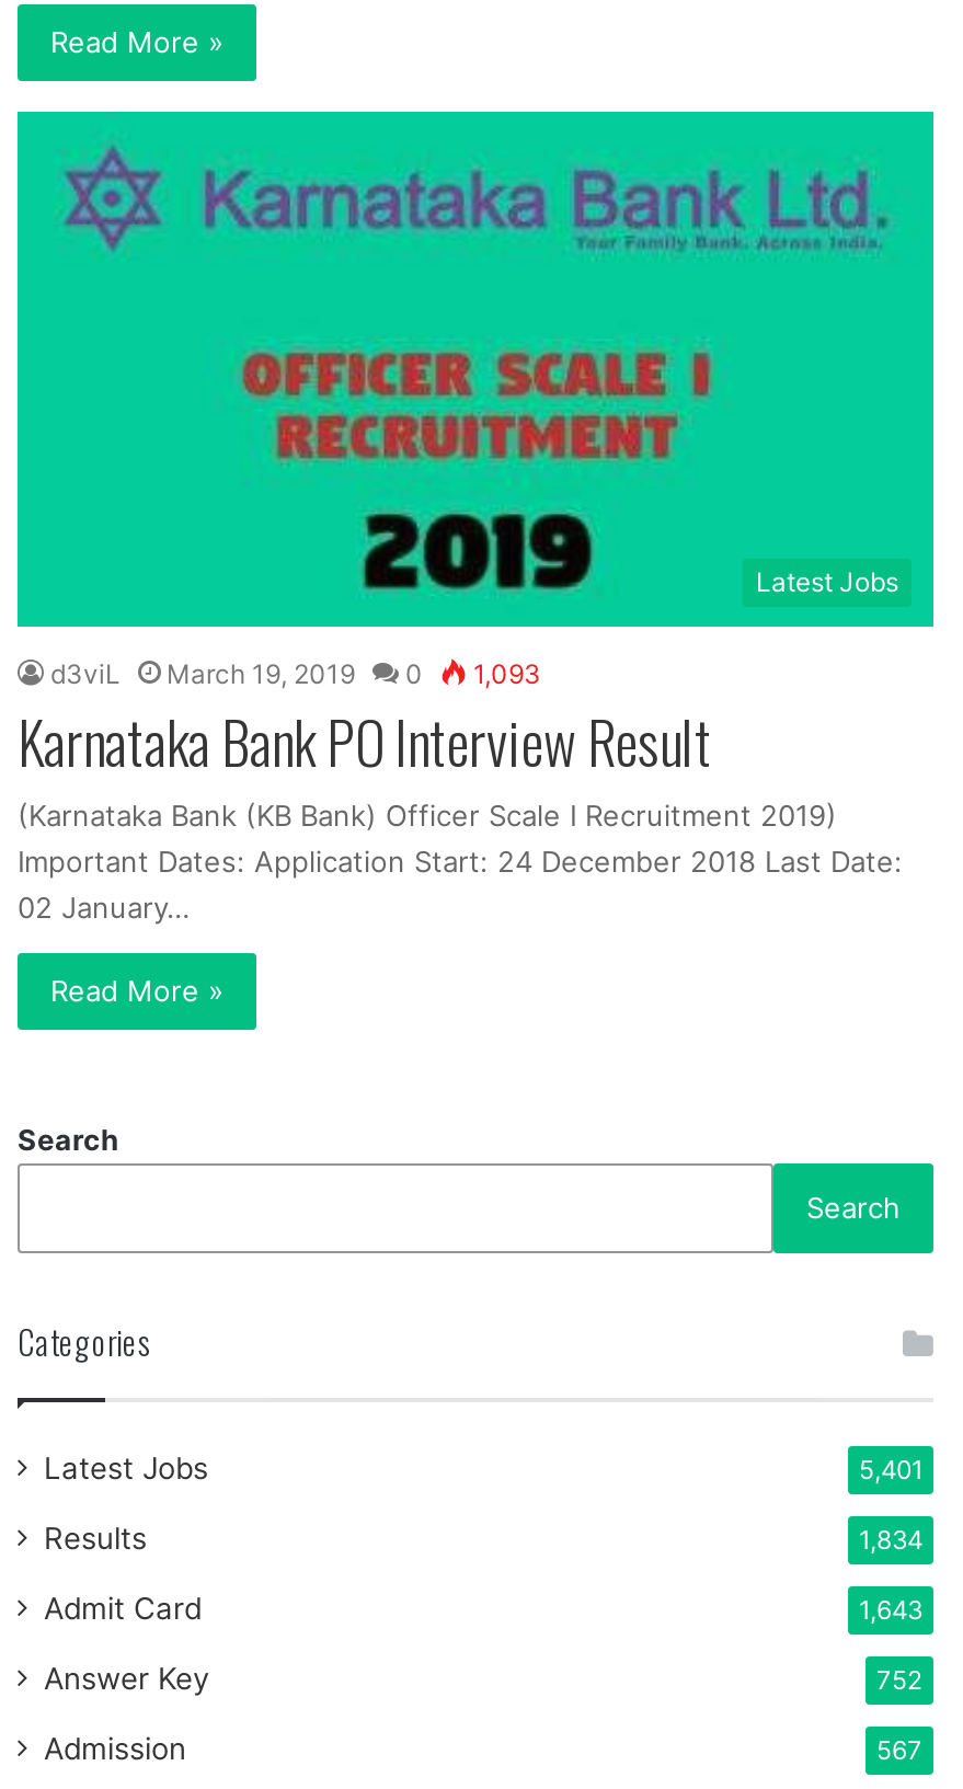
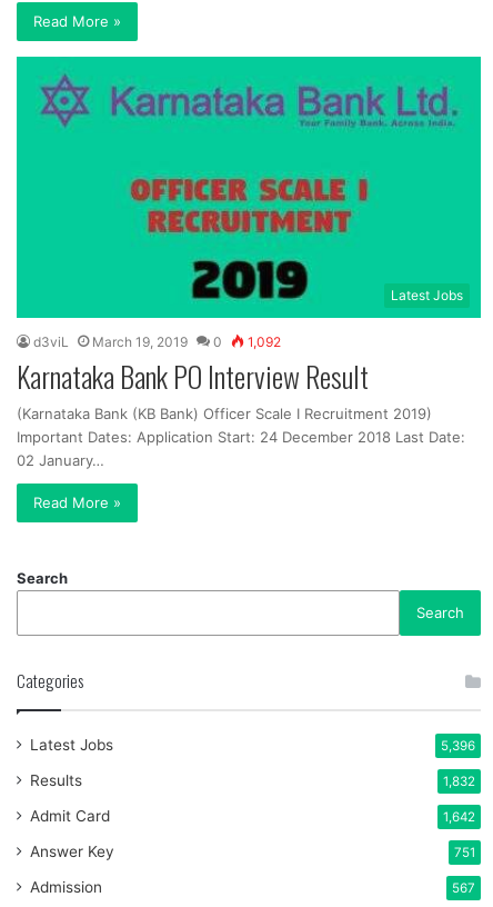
[50,657,541,690] d3viL March 19, 2019 0 1,093 -> [33,333,281,350] d3viL March 19, 2019 0 1,092
[859,1454,922,1485] 5,401 -> [441,738,475,753] 5,396
[859,1524,922,1555] 1,834 -> [443,773,475,789] 1,832
[859,1594,922,1625] 1,643 -> [443,809,475,824] 1,642
[876,1665,922,1695] 752 -> [454,844,475,860] 751

